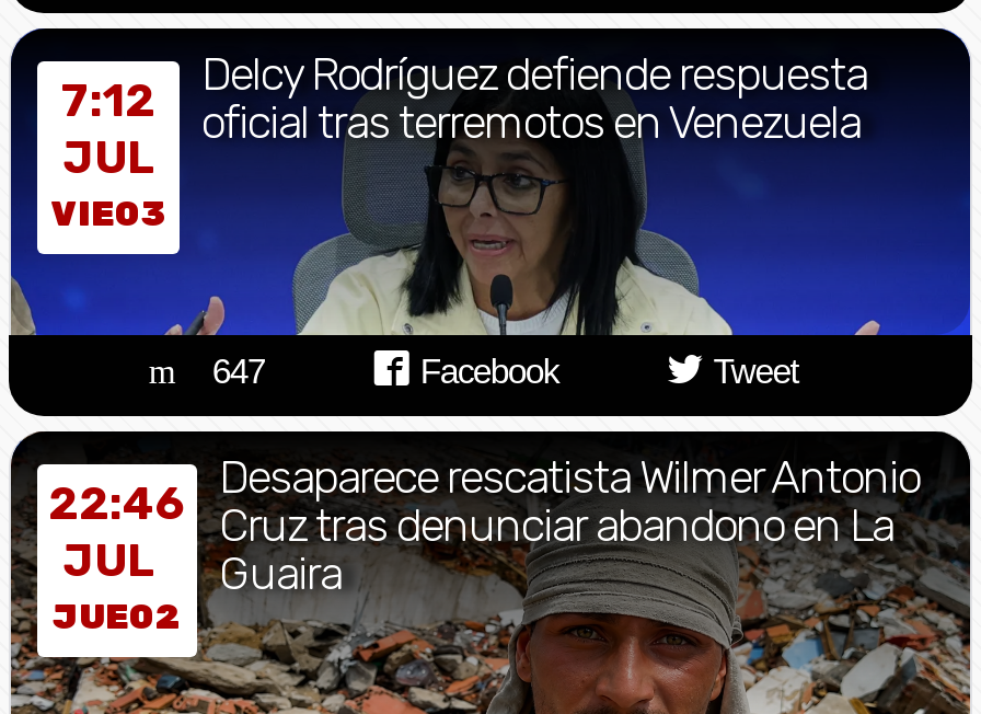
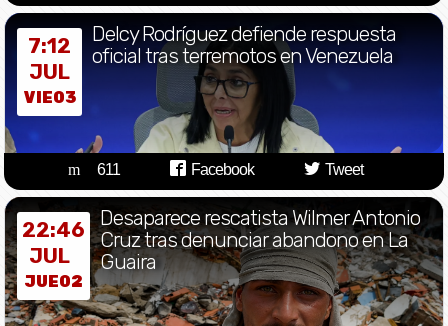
[212,353,265,390] 647 -> [97,161,120,178] 611

